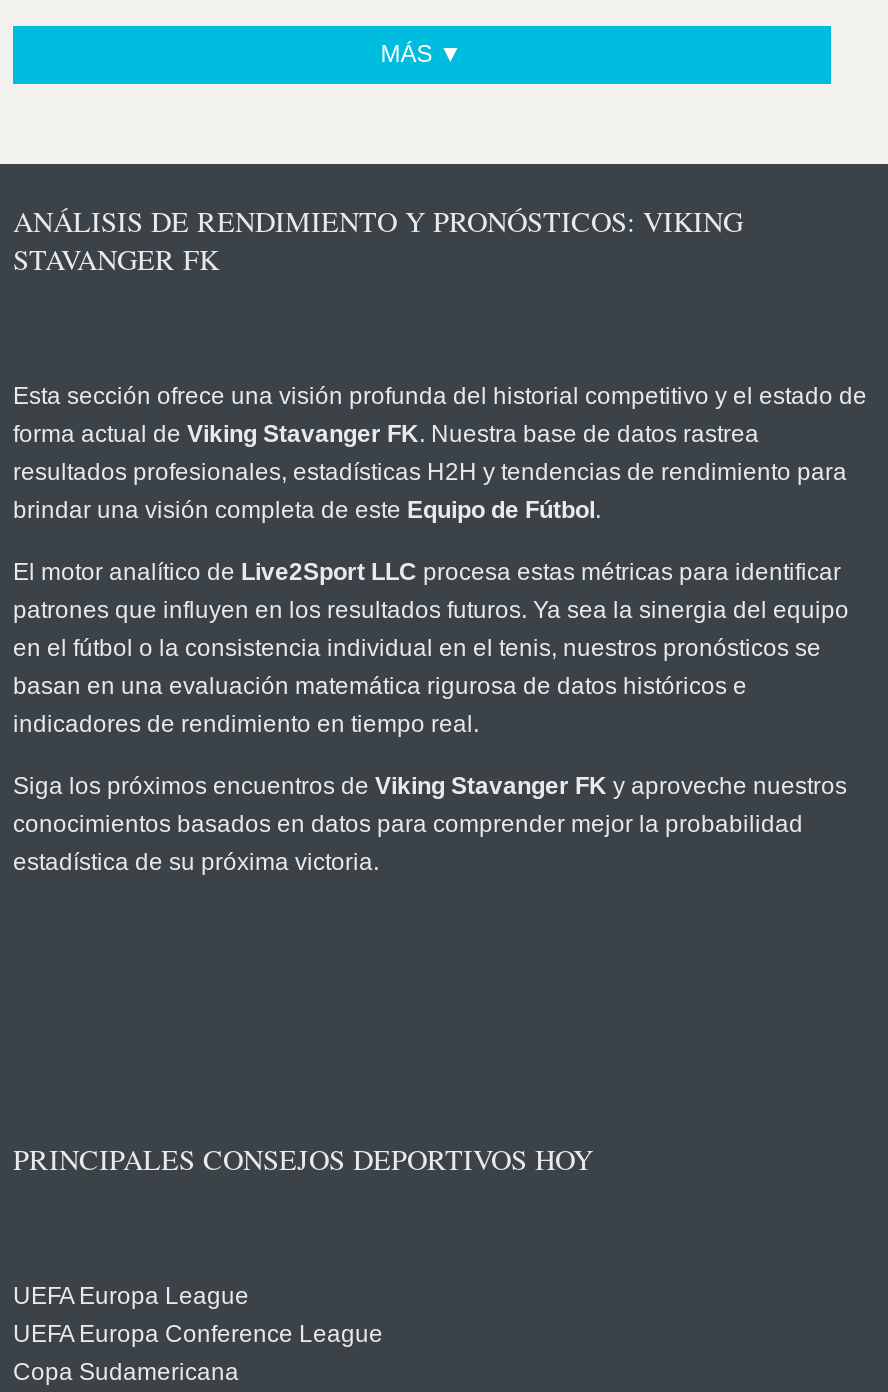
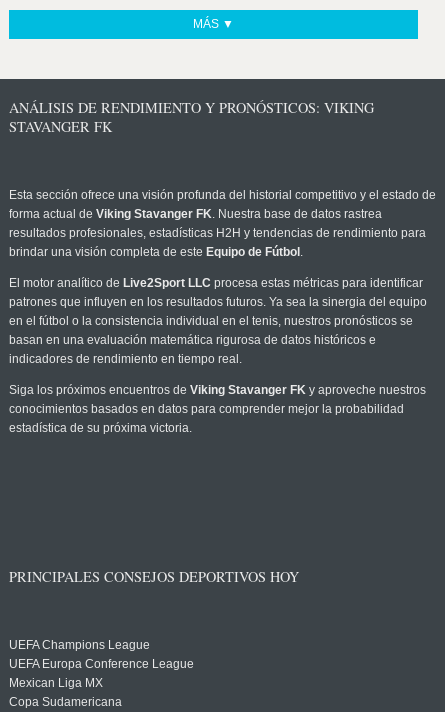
[13,1282,249,1310] UEFA Europa League -> [9,638,150,652] UEFA Champions League
none -> [9,676,103,690] Mexican Liga MX

